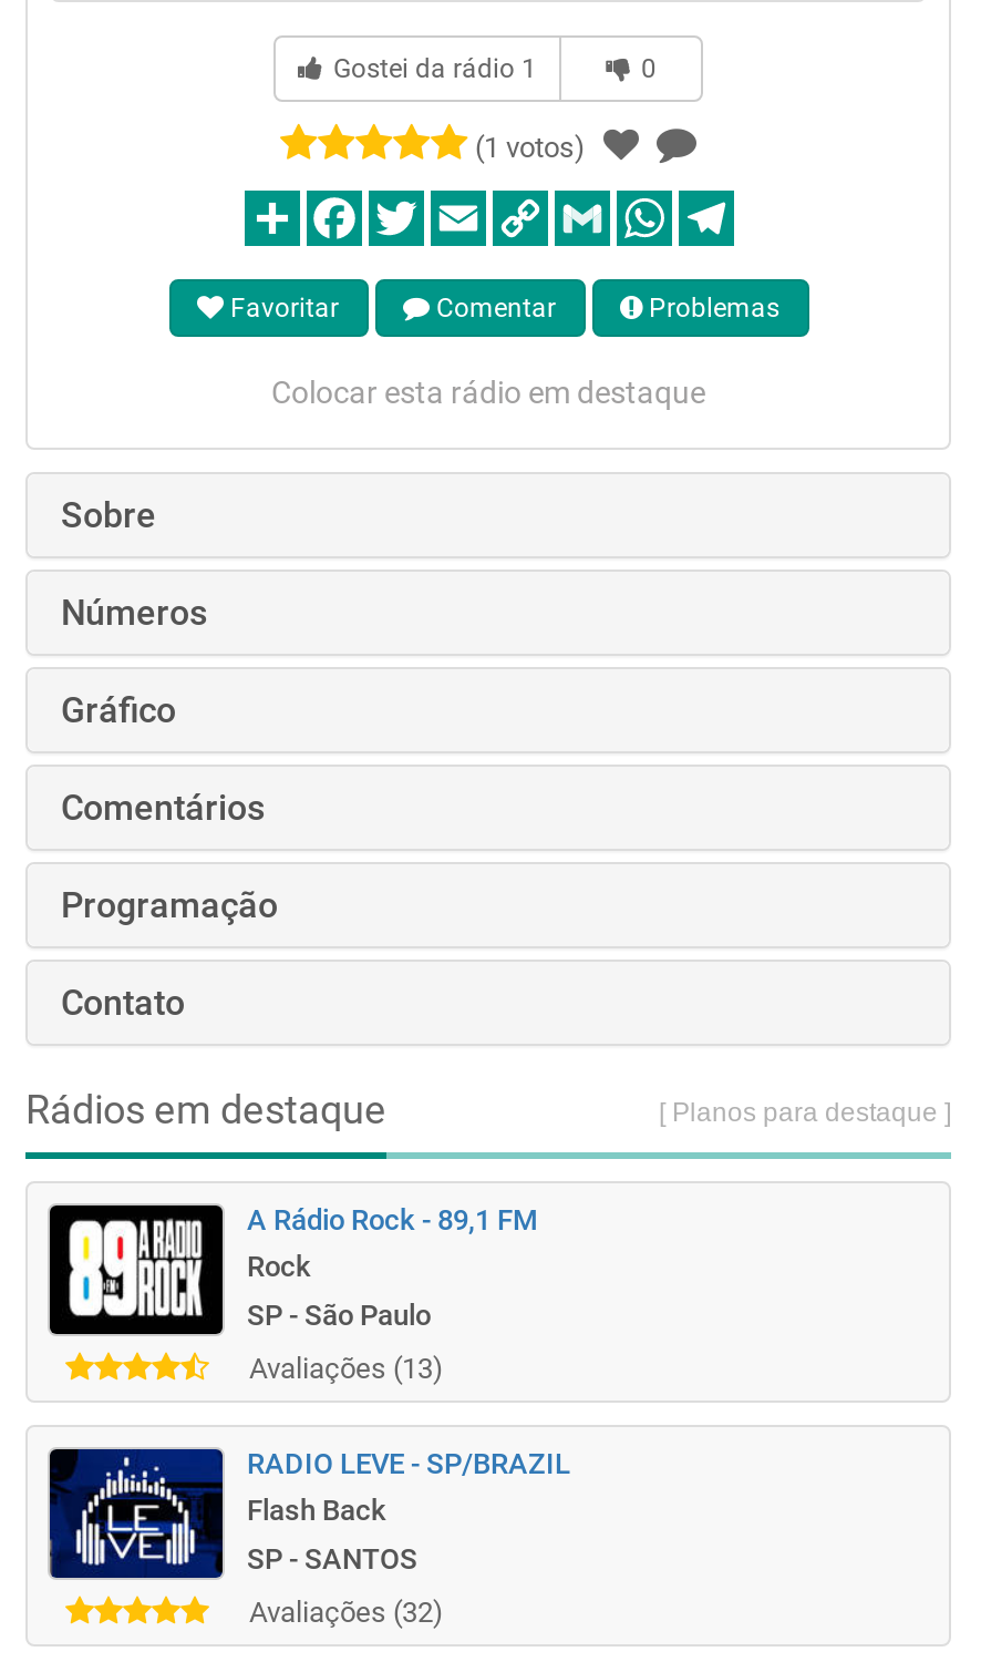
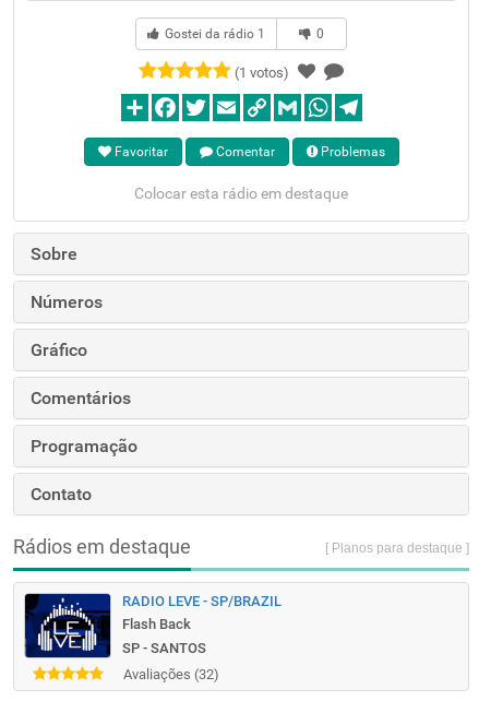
[48,1203,537,1386] [image] | A Rádio Rock - 89,1 FM | Rock | SP - São Paulo | Avaliações (13) -> none

